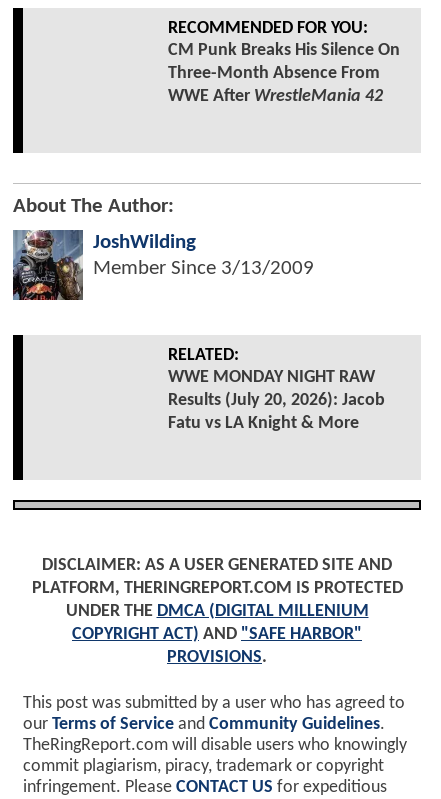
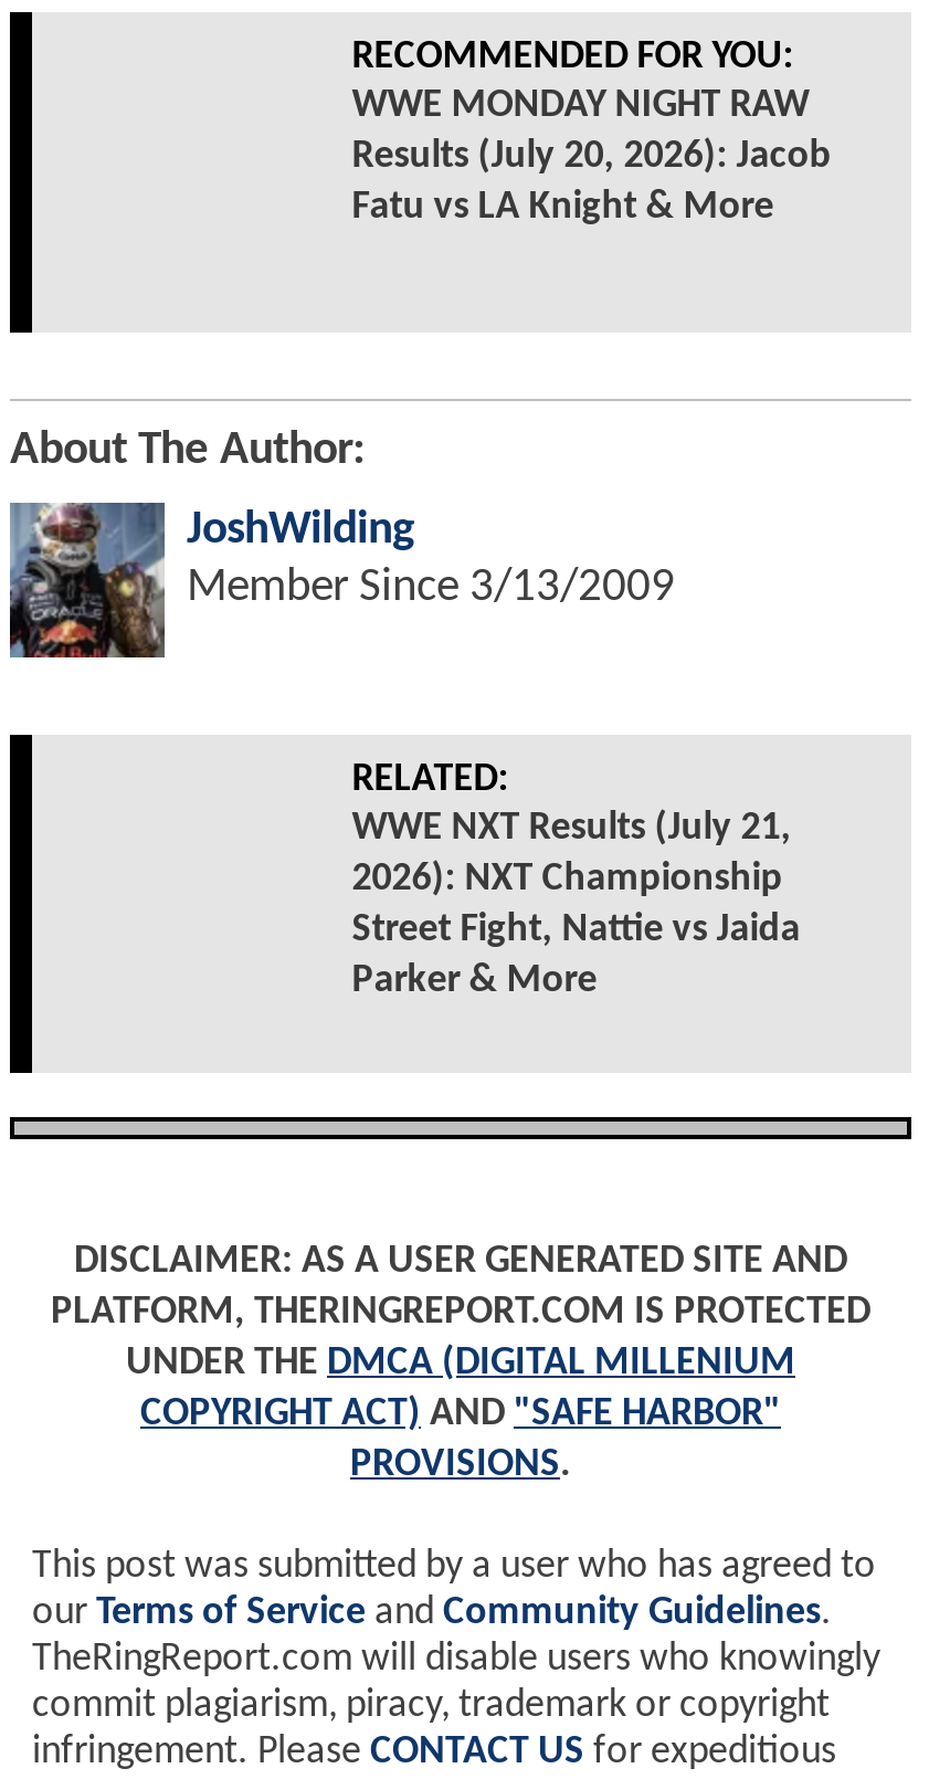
[168,41,400,106] CM Punk Breaks His Silence On | Three-Month Absence From | WWE After WrestleMania 42 -> none
moved [168,368,385,433] -> [352,86,831,230]: WWE MONDAY NIGHT RAW | Results (July 20, 2026): Jacob | Fatu vs LA Knight & More
none -> [352,808,800,1003] WWE NXT Results (July 21, | 2026): NXT Championship | Street Fight, Nattie vs Jaida | Parker & More

